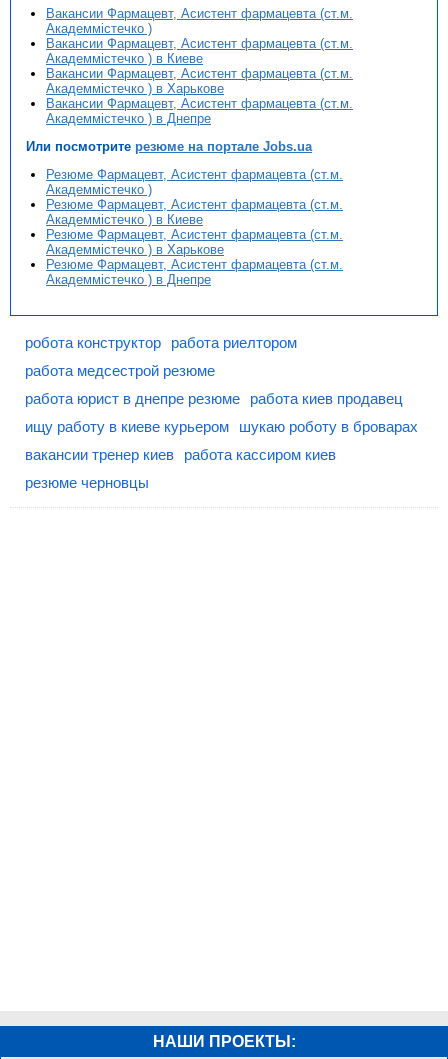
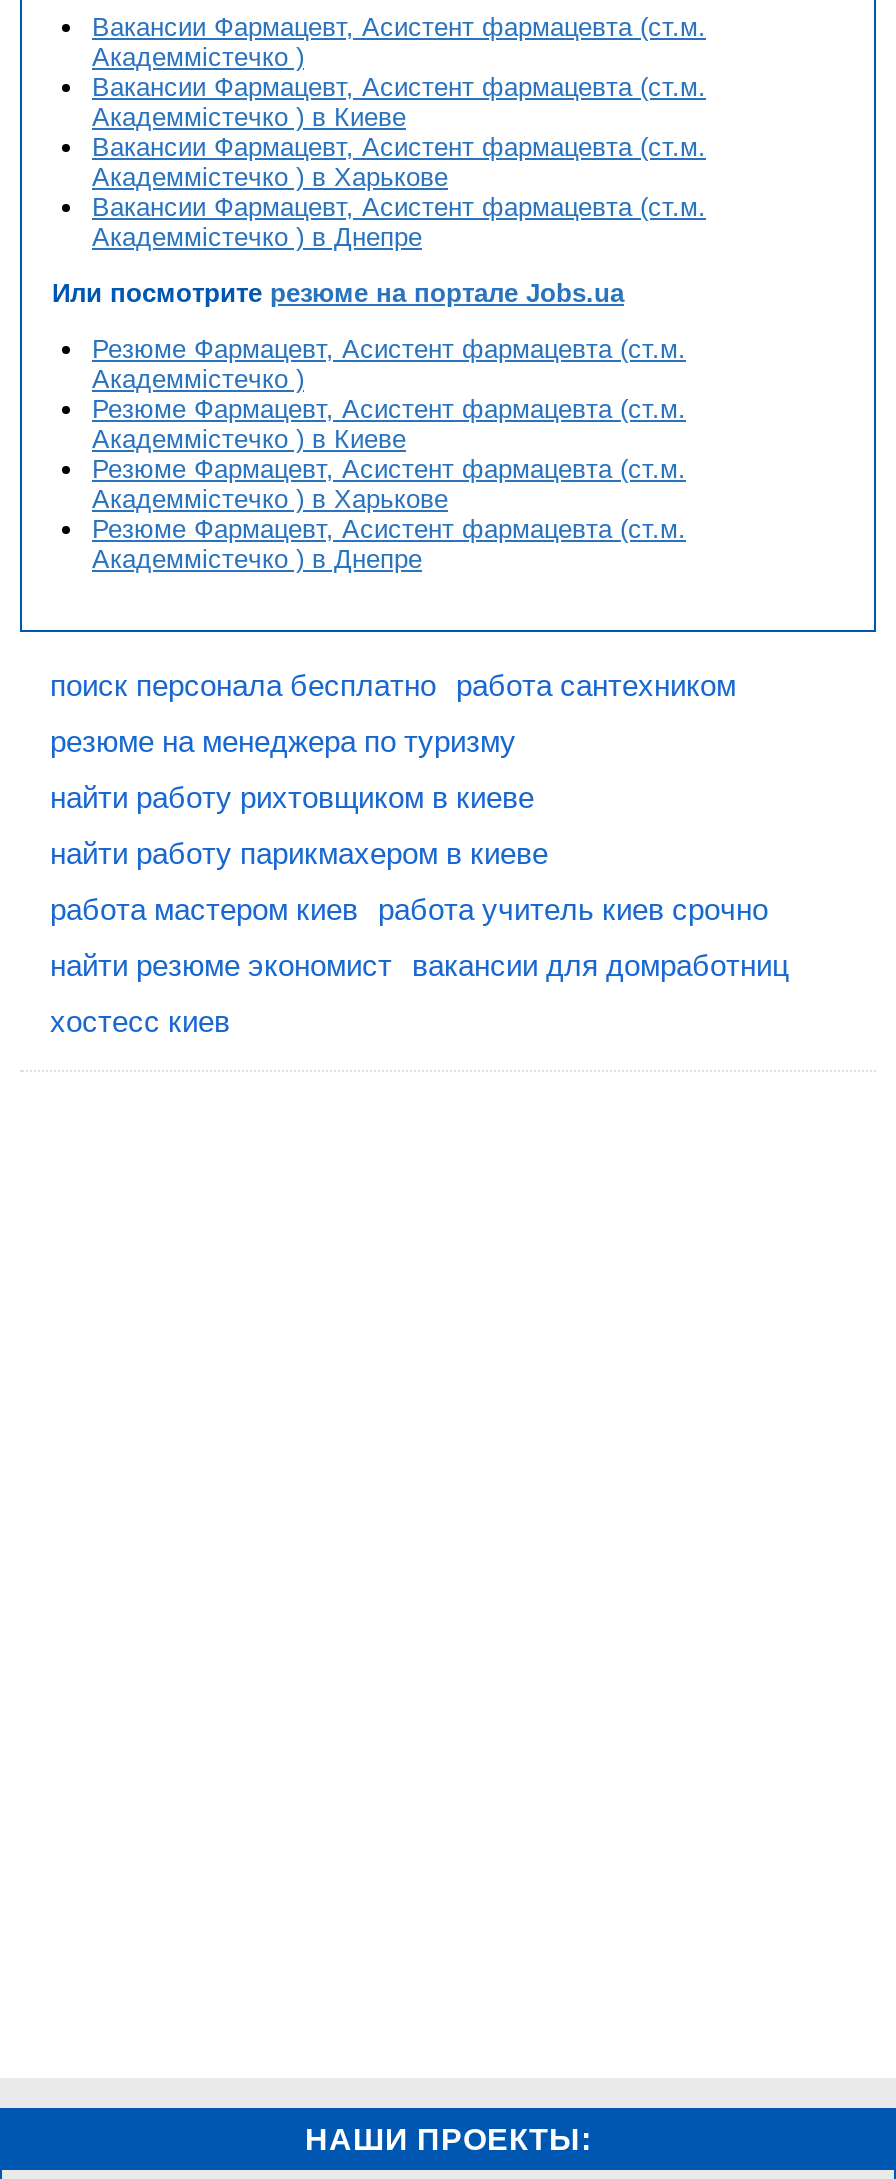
[25,334,418,491] робота конструктор работа риелтором | работа медсестрой резюме | работа юрист в днепре резюме работа киев продавец | ищу работу в киеве курьером шукаю роботу в броварах | вакансии тренер киев работа кассиром киев | резюме черновцы -> [50,669,790,1039] поиск персонала бесплатно работа сантехником | резюме на менеджера по туризму | найти работу рихтовщиком в киеве | найти работу парикмахером в киеве | работа мастером киев работа учитель киев срочно | найти резюме экономист вакансии для домработниц | хостесс киев

